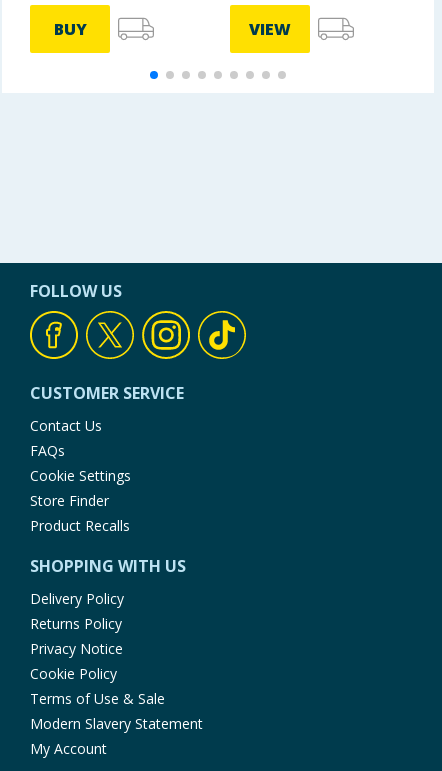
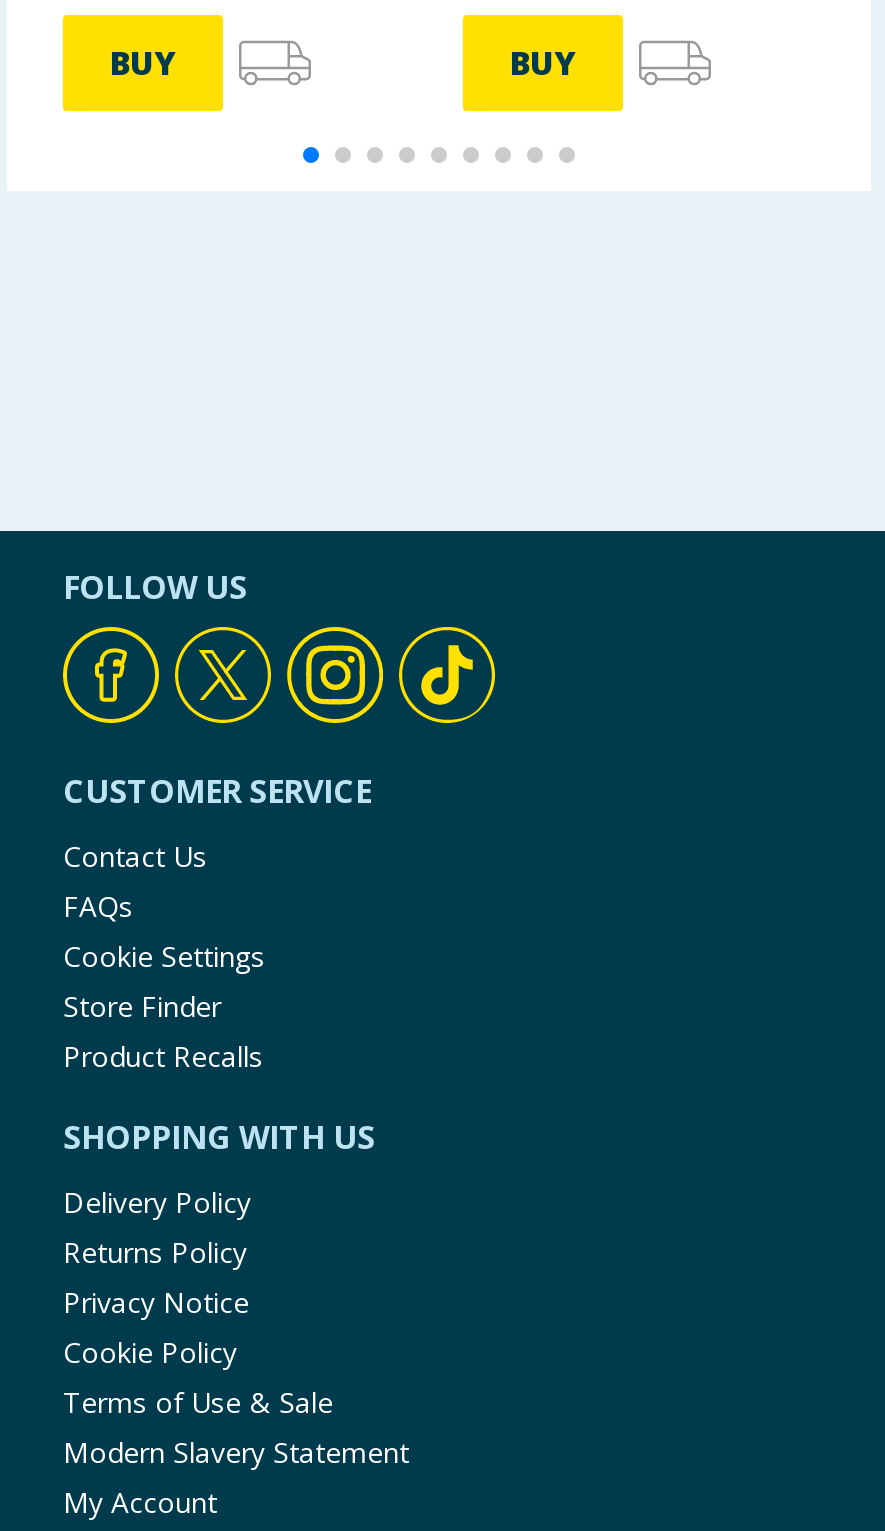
[249,18,291,40] VIEW -> [510,42,576,86] BUY

